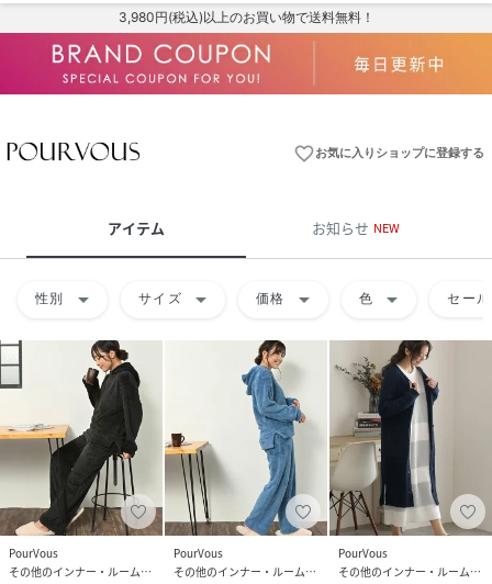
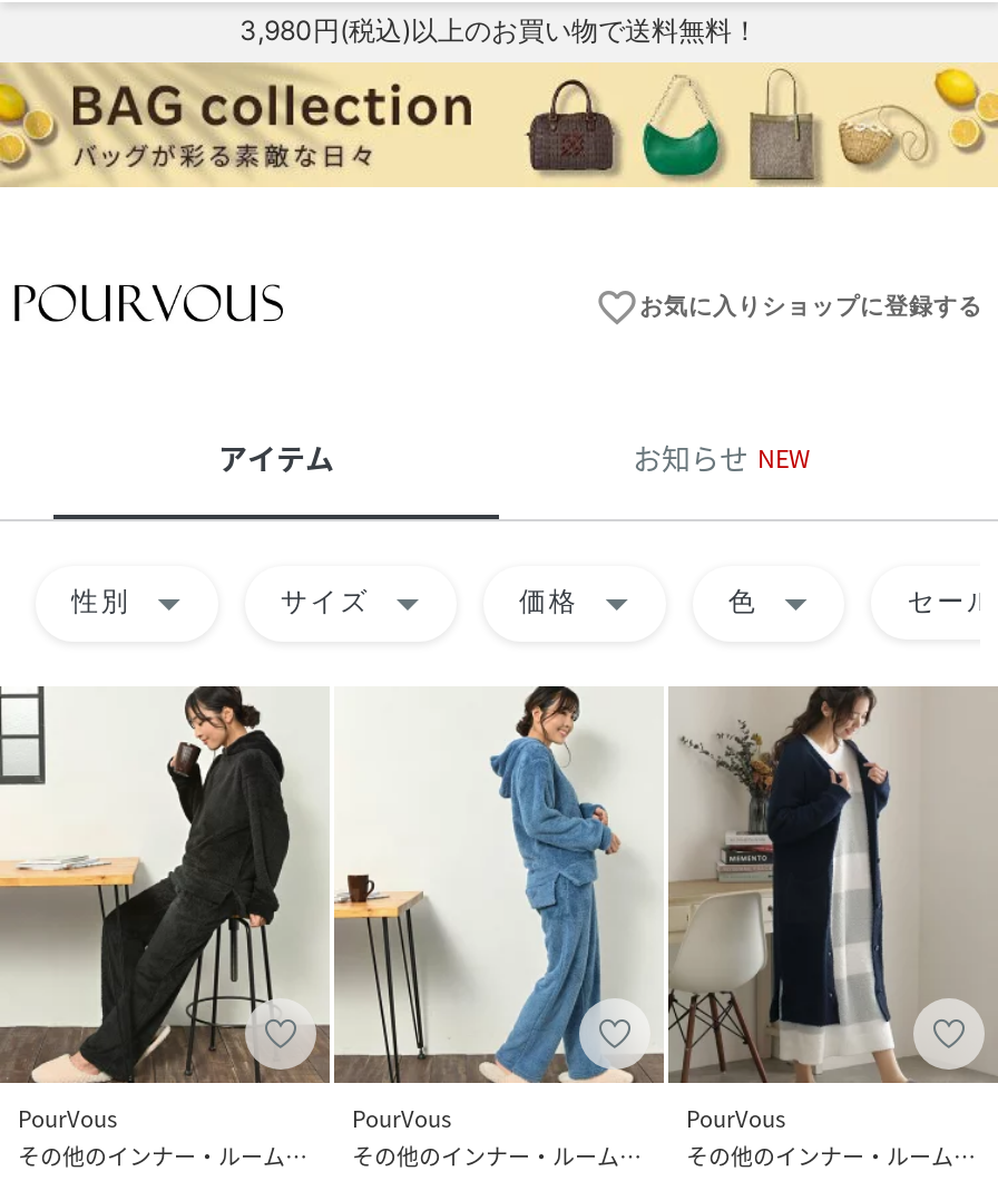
[3,32,489,96] [image] -> [7,62,991,187] [image]

